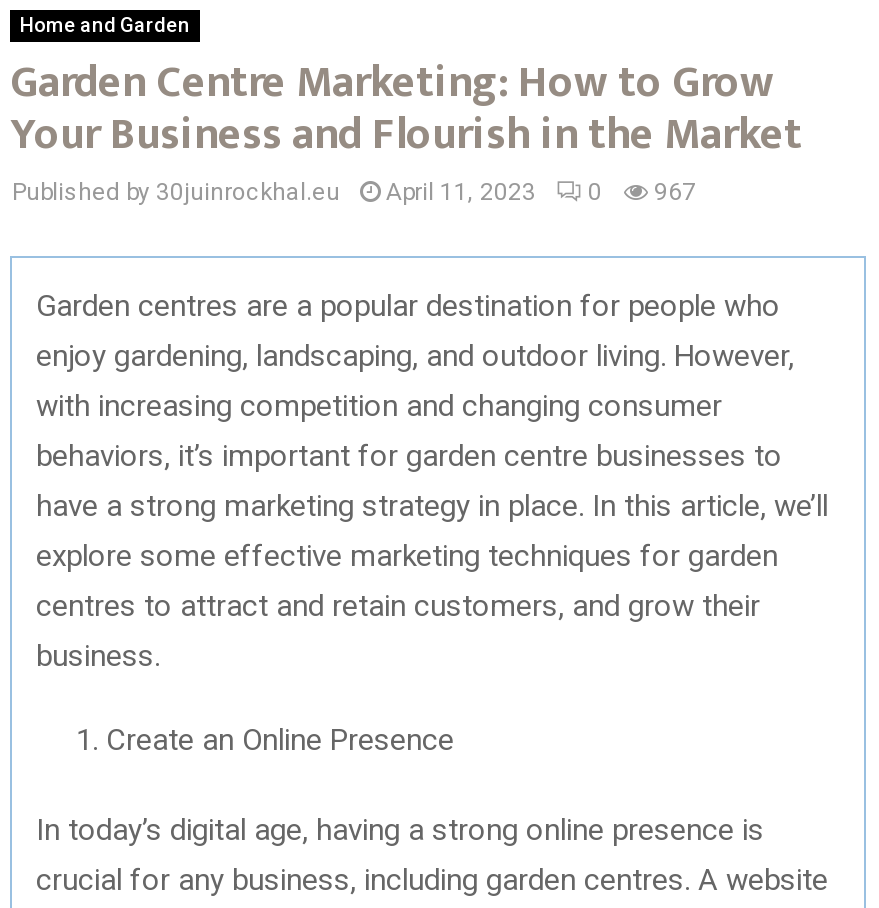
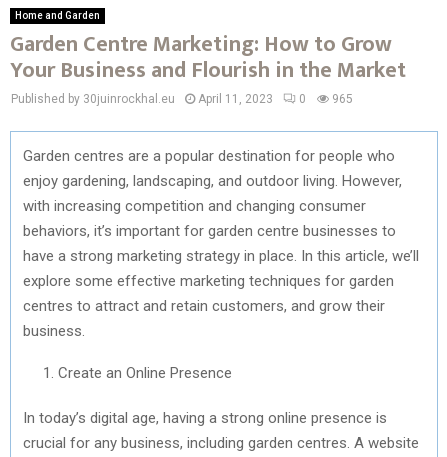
[12,178,696,206] Published by 30juinrockhal.eu April 11, 2023 0 967 -> [11,92,353,106] Published by 30juinrockhal.eu April 11, 2023 0 965

